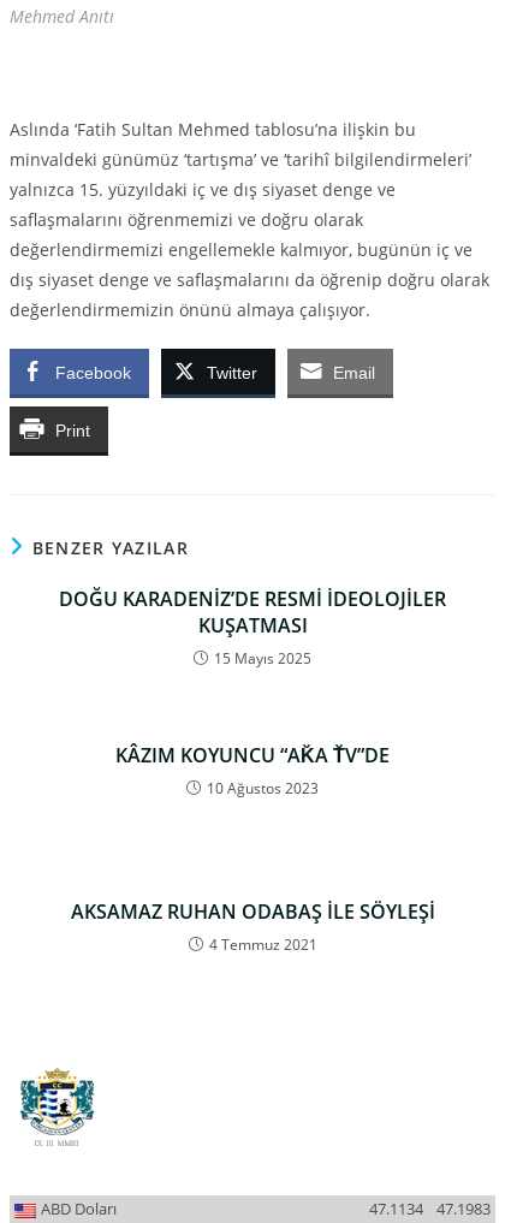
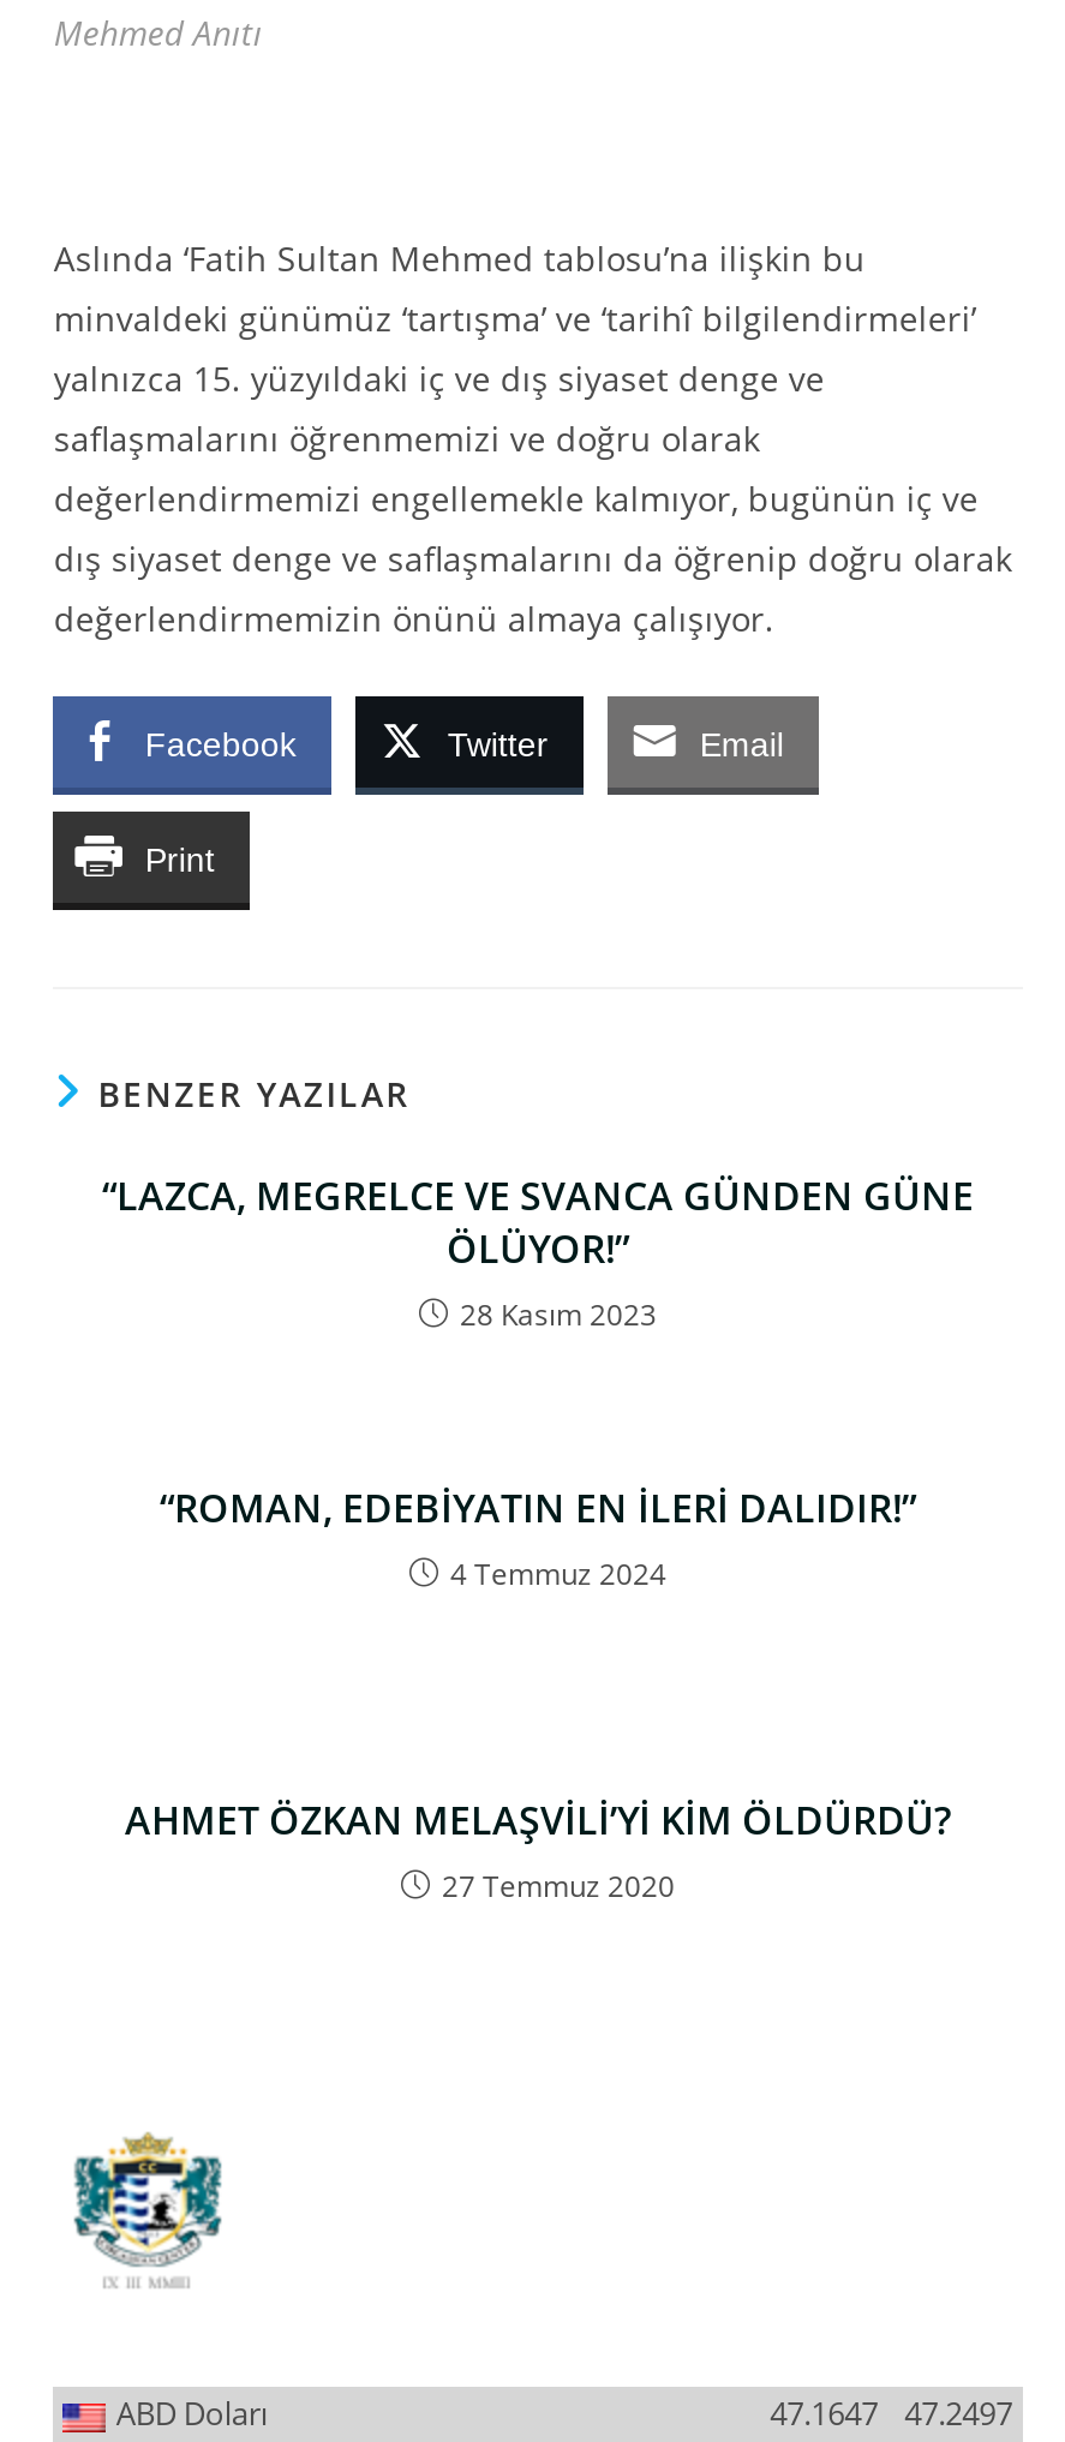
[59,586,446,669] DOĞU KARADENİZ’DE RESMİ İDEOLOJİLER | KUŞATMASI | 15 Mayıs 2025 -> [102,1170,974,1335] “LAZCA, MEGRELCE VE SVANCA GÜNDEN GÜNE | ÖLÜYOR!” | 28 Kasım 2023
[115,742,390,799] KÂZIM KOYUNCU “AK̆A T̆V”DE | 10 Ağustos 2023 -> [160,1482,916,1595] “ROMAN, EDEBİYATIN EN İLERİ DALIDIR!” | 4 Temmuz 2024
[70,898,435,955] AKSAMAZ RUHAN ODABAŞ İLE SÖYLEŞİ | 4 Temmuz 2021 -> [125,1794,951,1907] AHMET ÖZKAN MELAŞVİLİ’Yİ KİM ÖLDÜRDÜ? | 27 Temmuz 2020
[369,1198,423,1220] 47.1134 -> [770,2392,878,2435] 47.1647
[436,1198,490,1220] 47.1983 -> [904,2392,1012,2435] 47.2497

